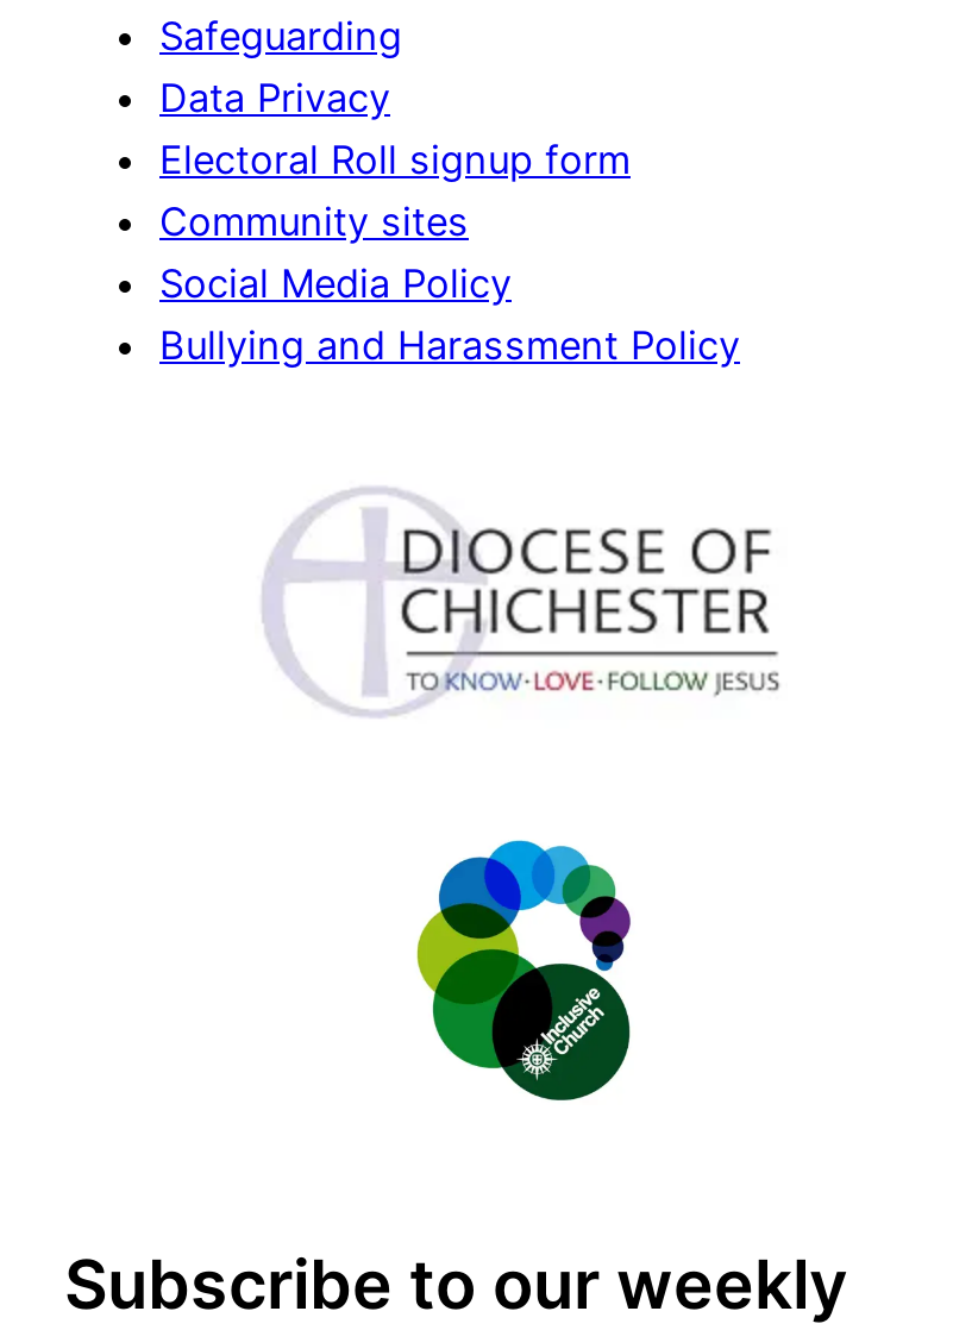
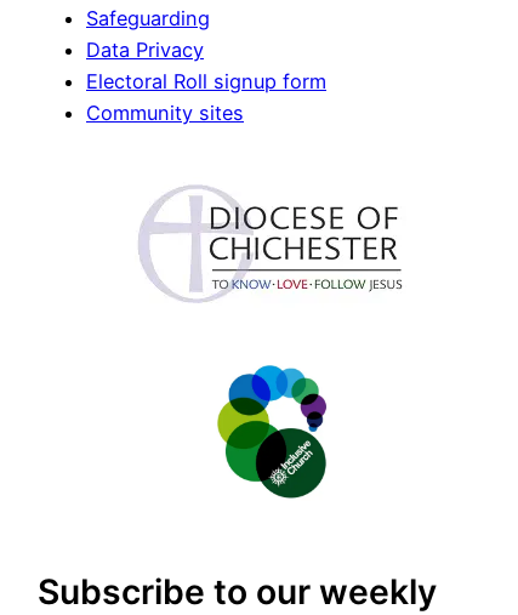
[159,258,740,368] Social Media Policy | Bullying and Harassment Policy -> none

